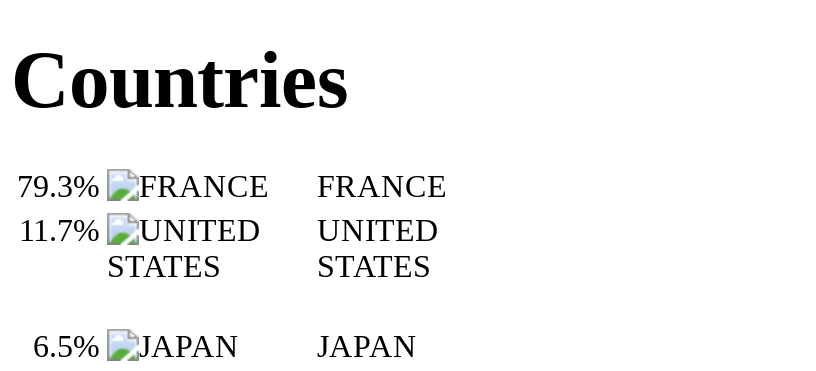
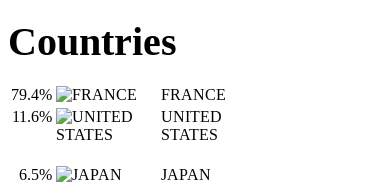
[17,169,99,203] 79.3% -> [11,86,52,103] 79.4%
[19,213,99,247] 11.7% -> [12,108,52,125] 11.6%

